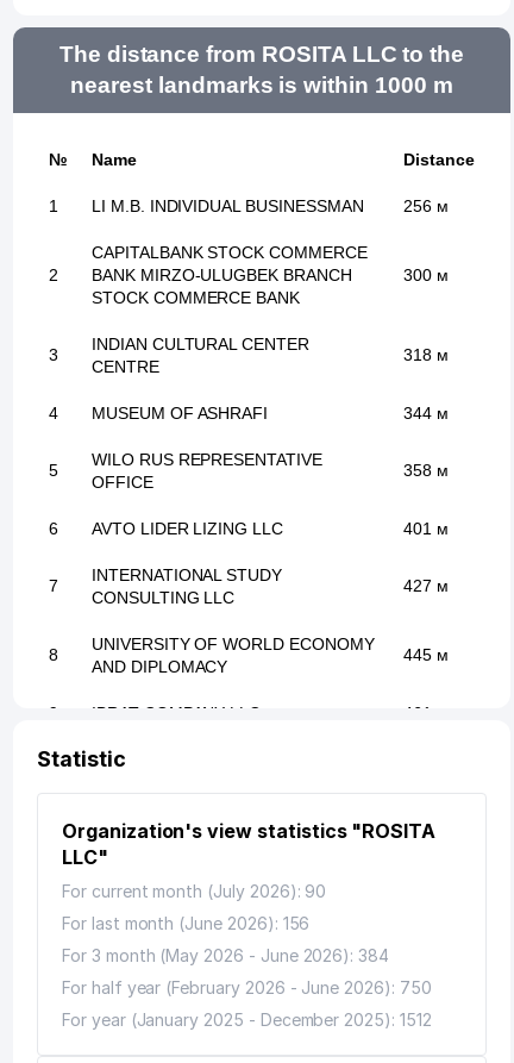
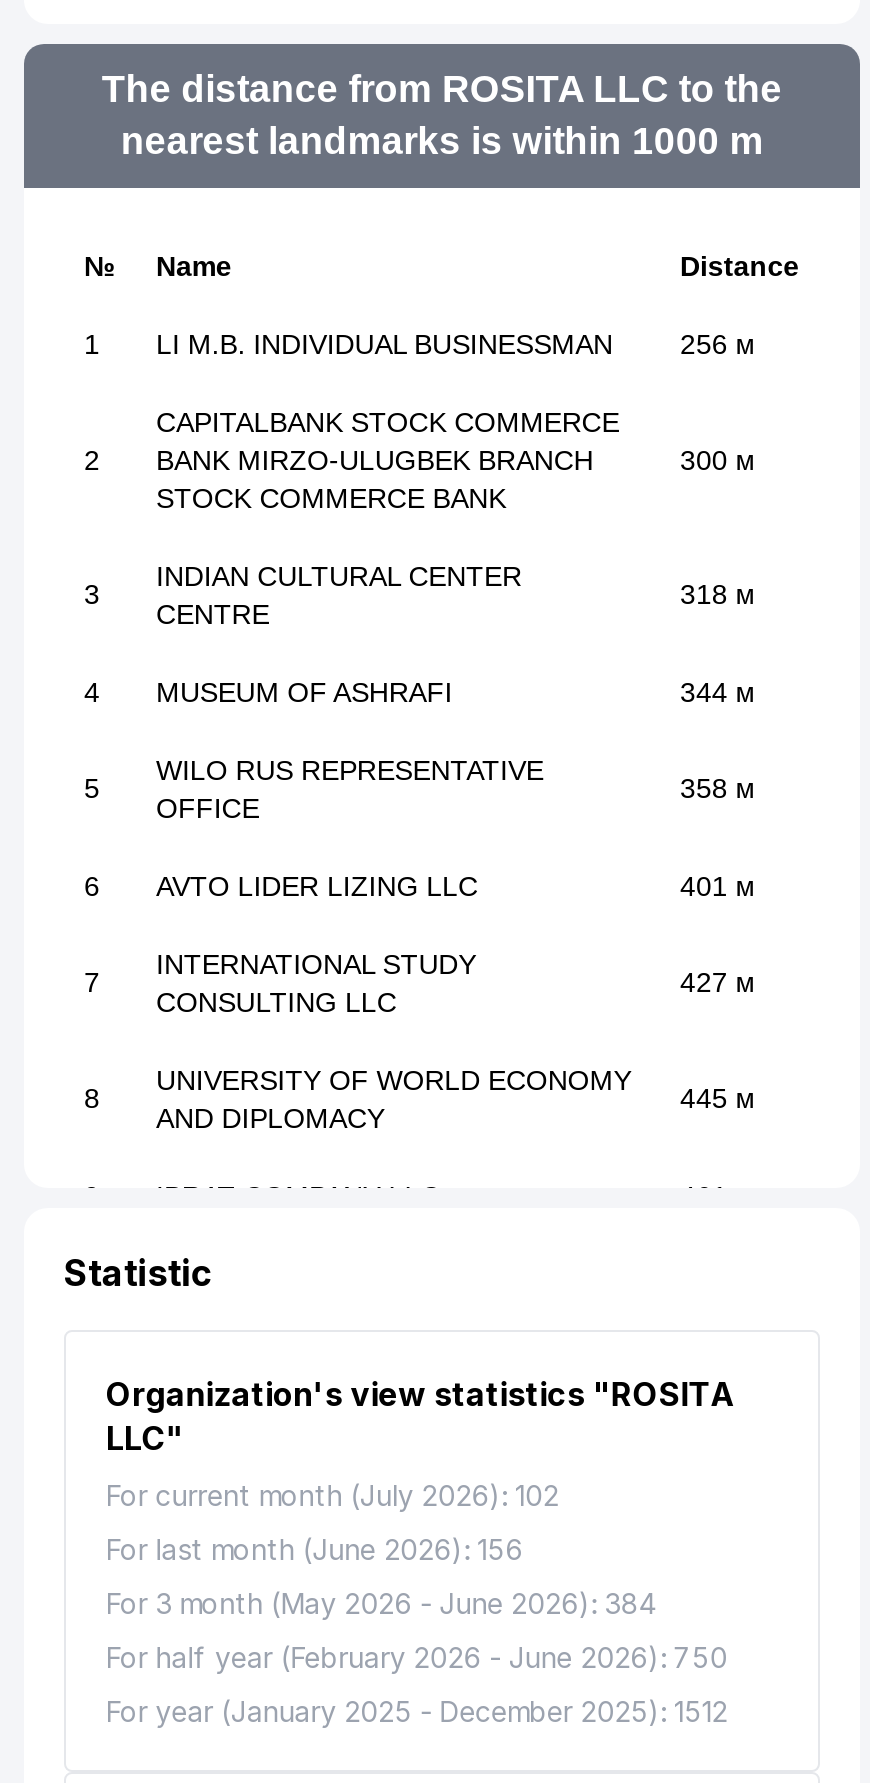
[62,881,326,901] For current month (July 2026): 90 -> [106,1478,559,1512] For current month (July 2026): 102

